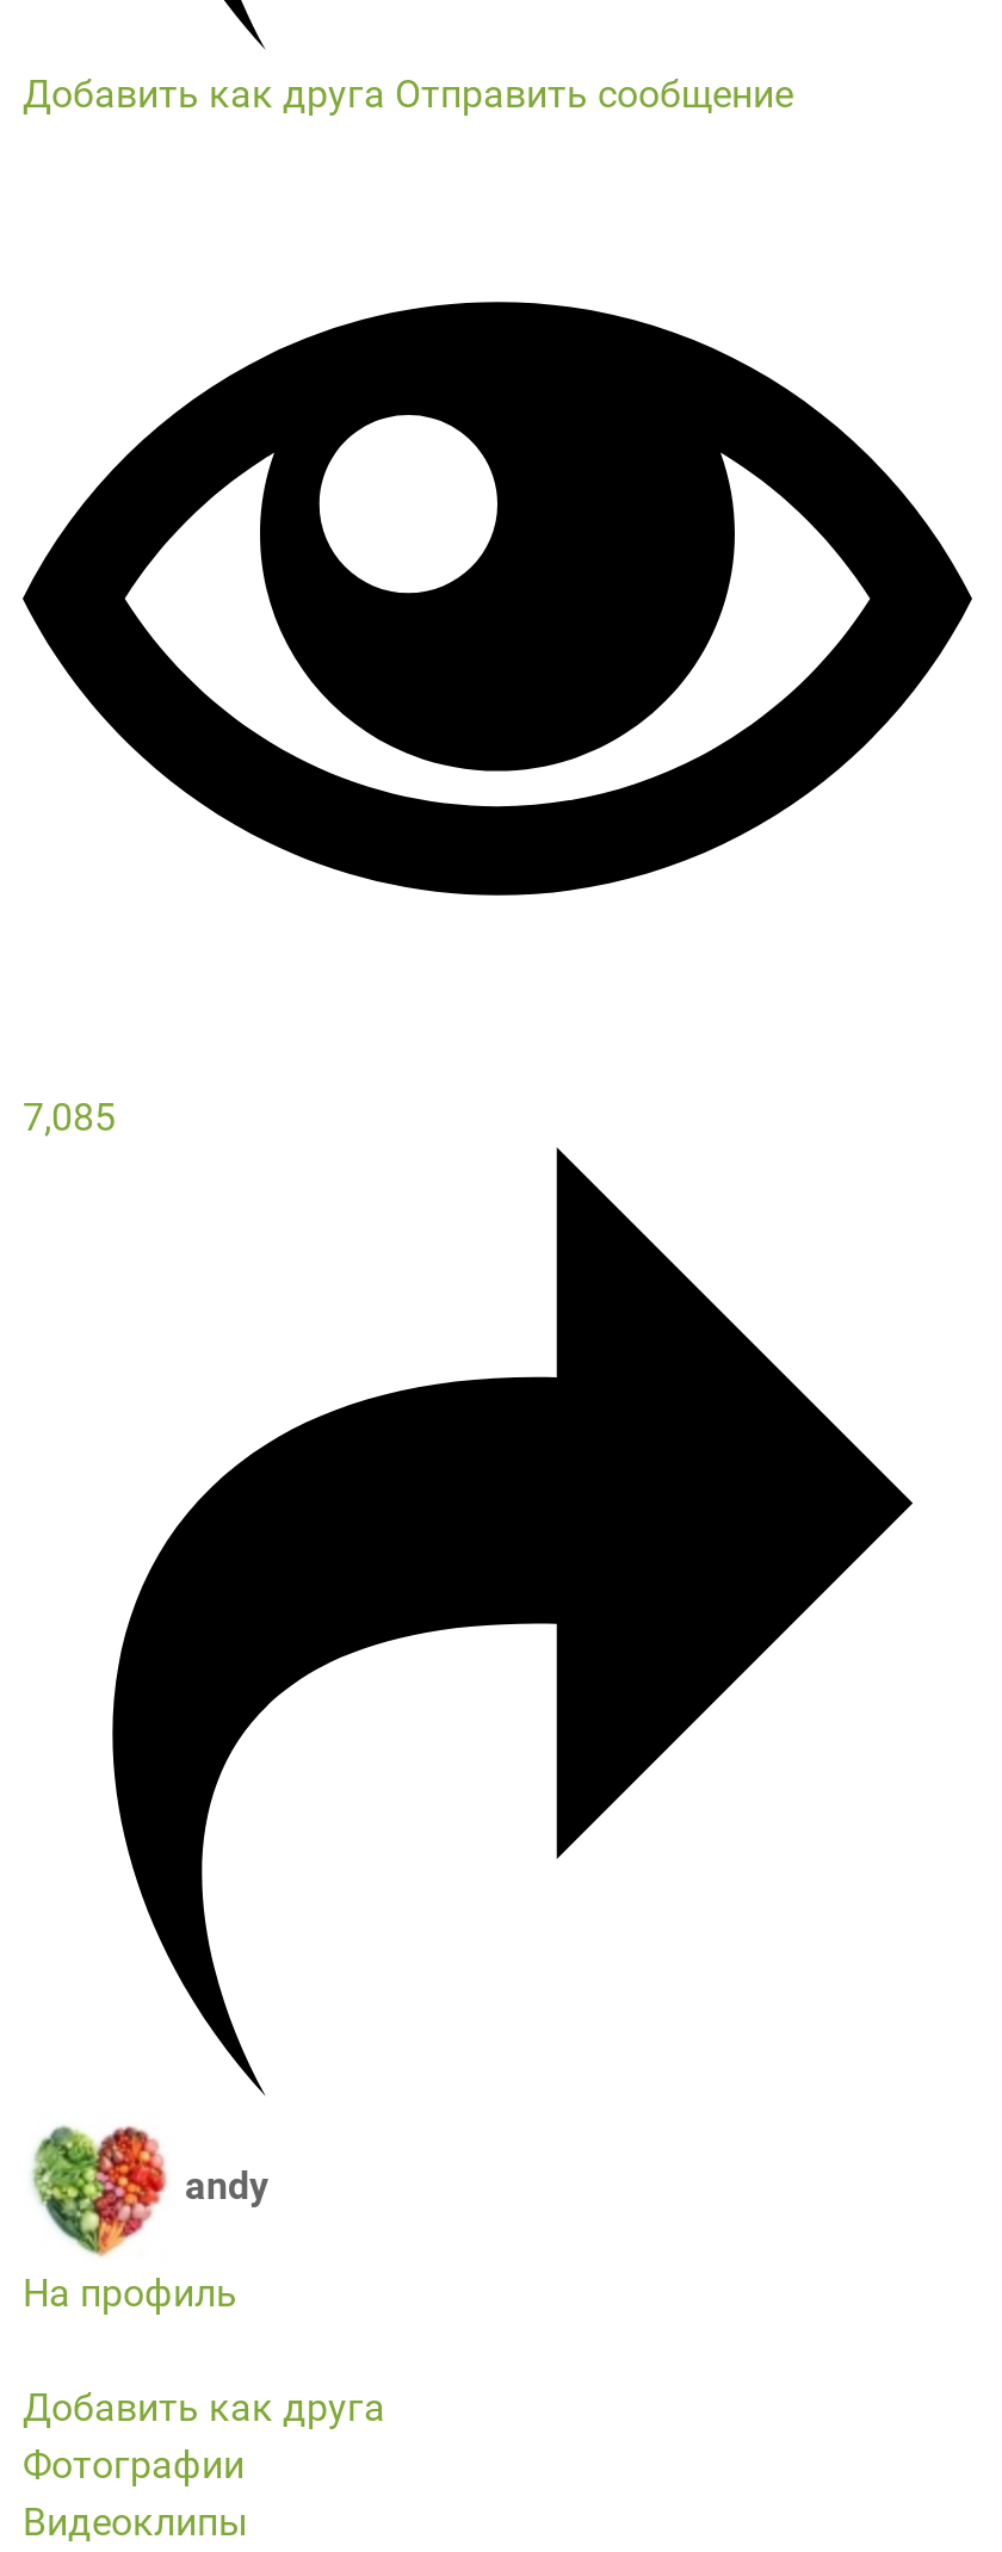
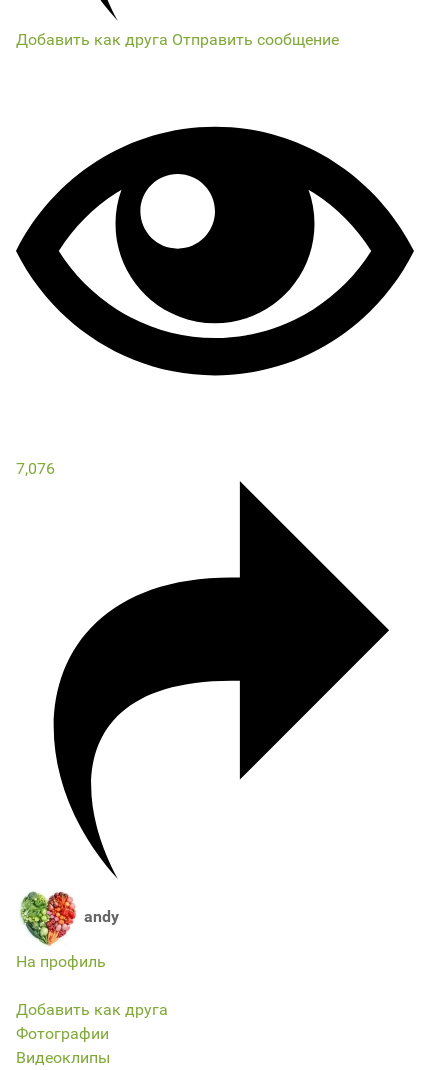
[23,1094,116,1139] 7,085 -> [16,459,55,478] 7,076

